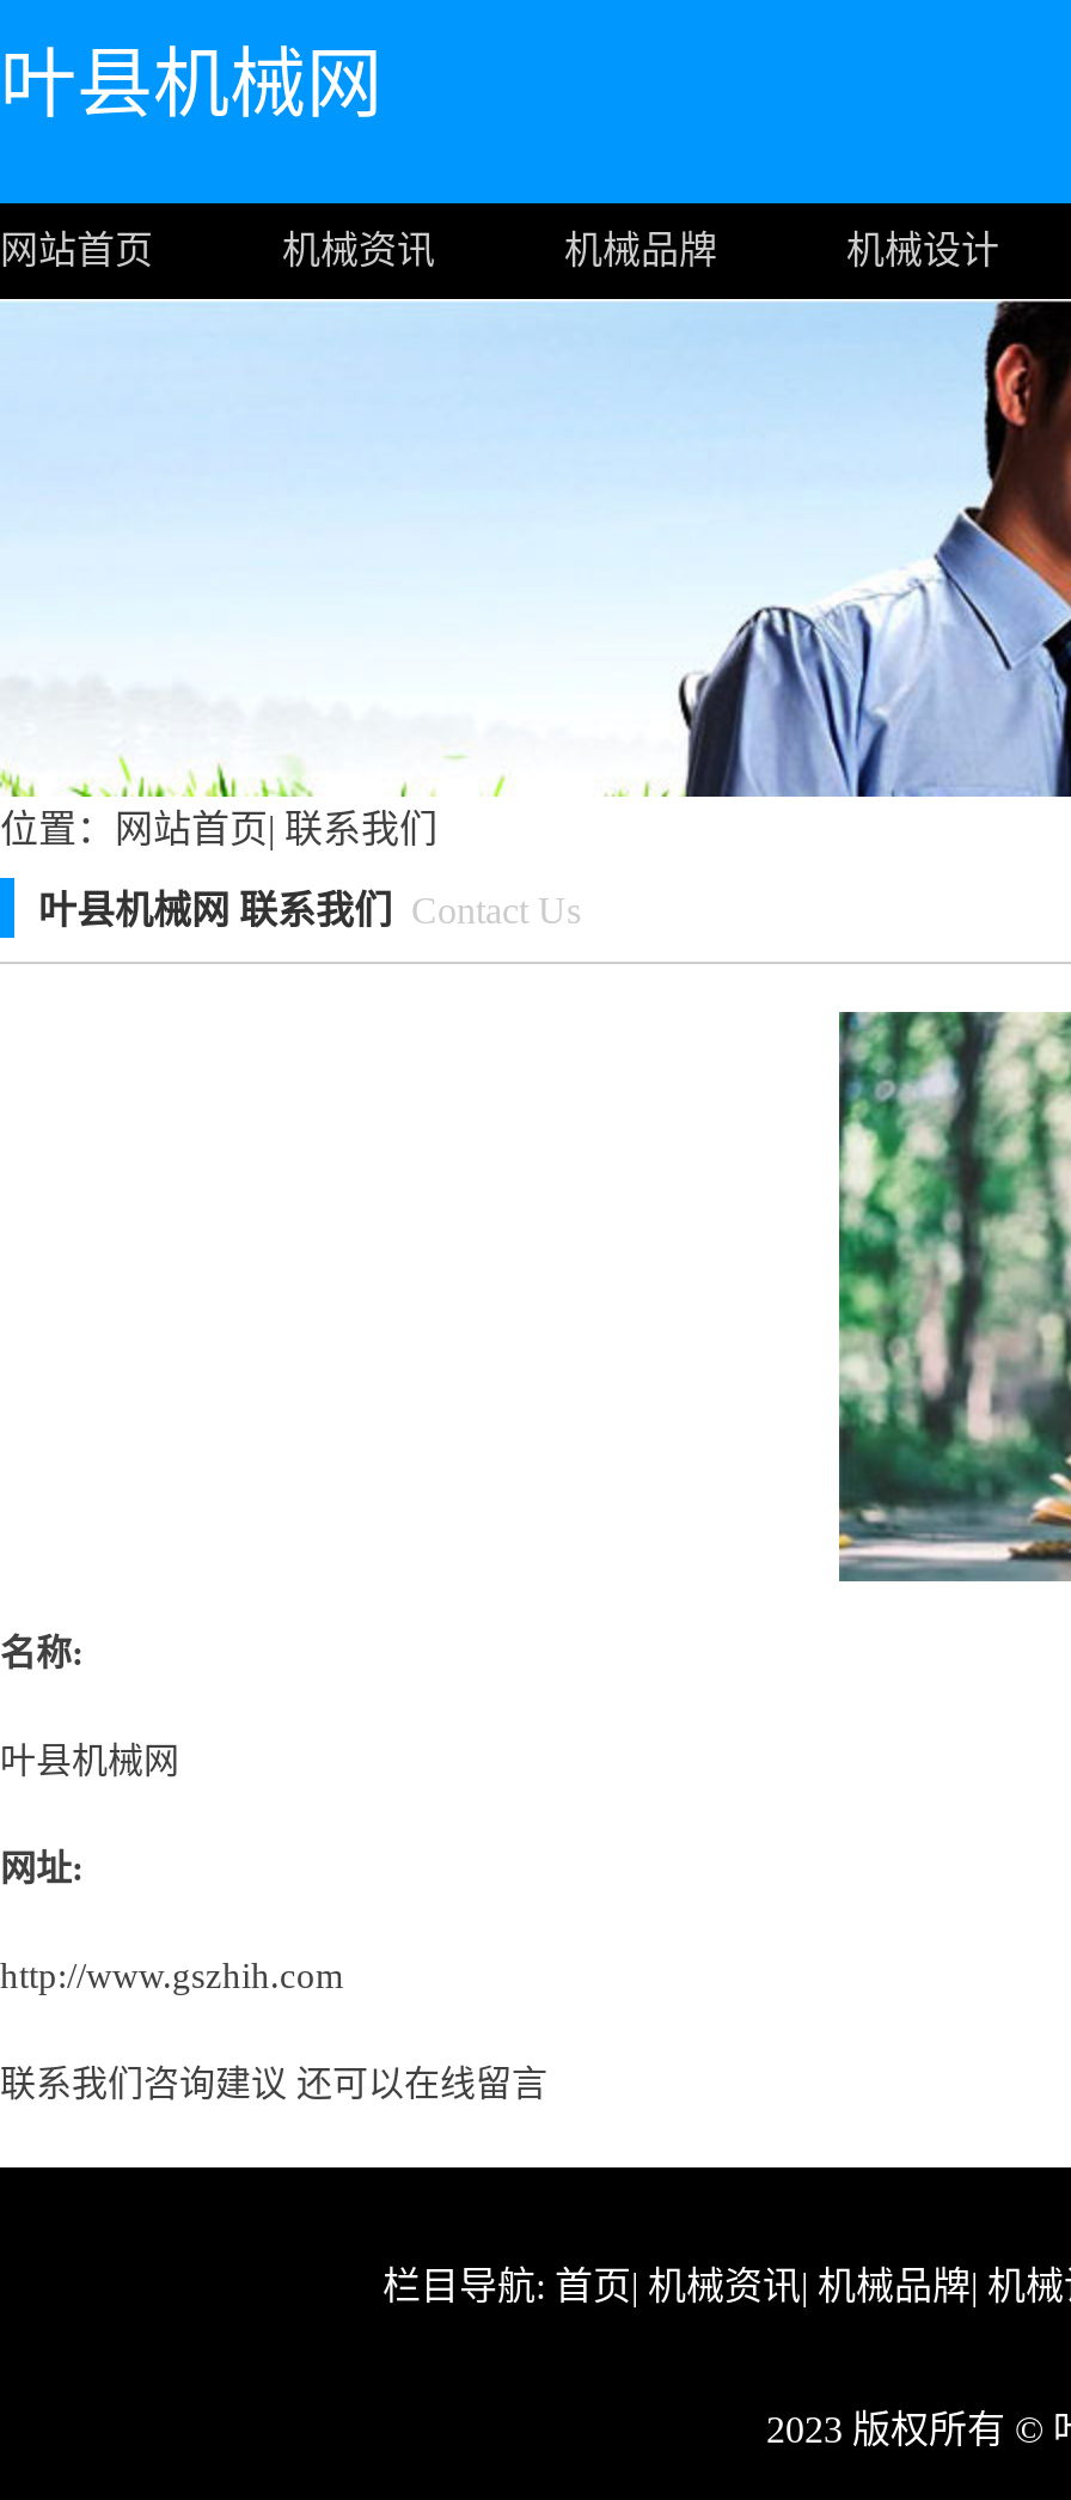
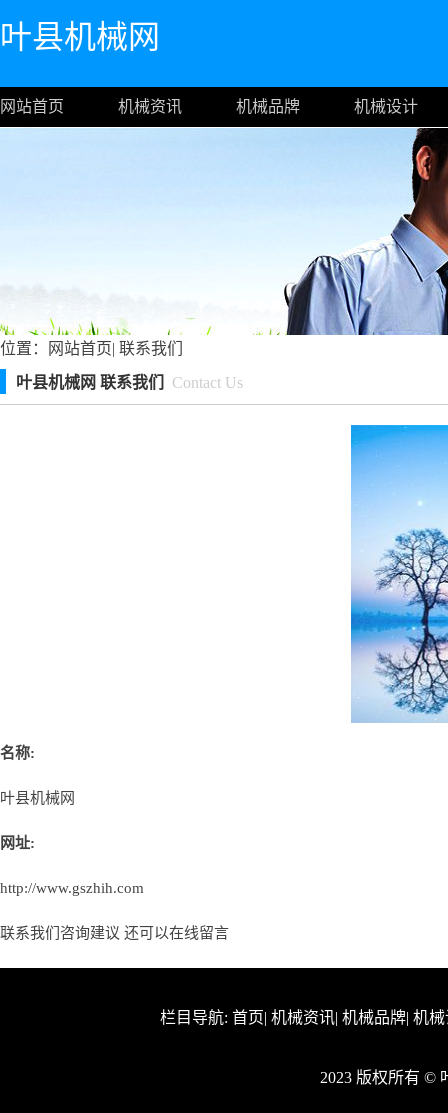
[837,1010,1064,1581] [image] -> [350,424,445,722] [image]

